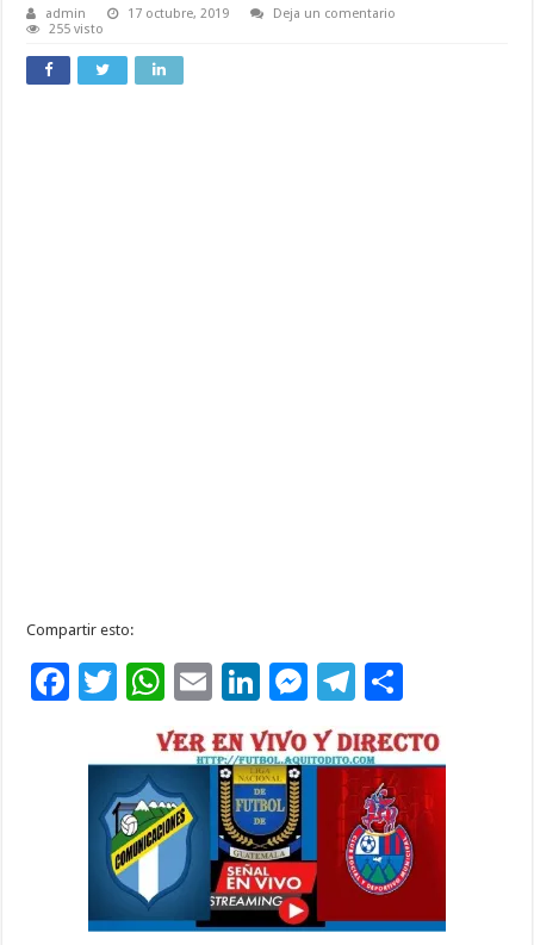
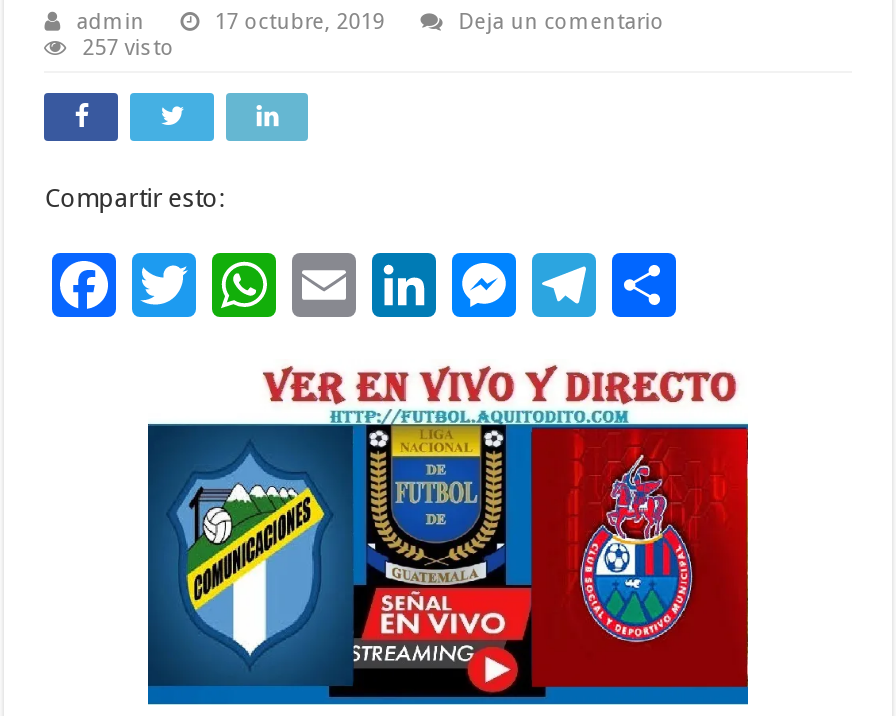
[49,21,104,37] 255 visto -> [82,35,174,61] 257 visto

